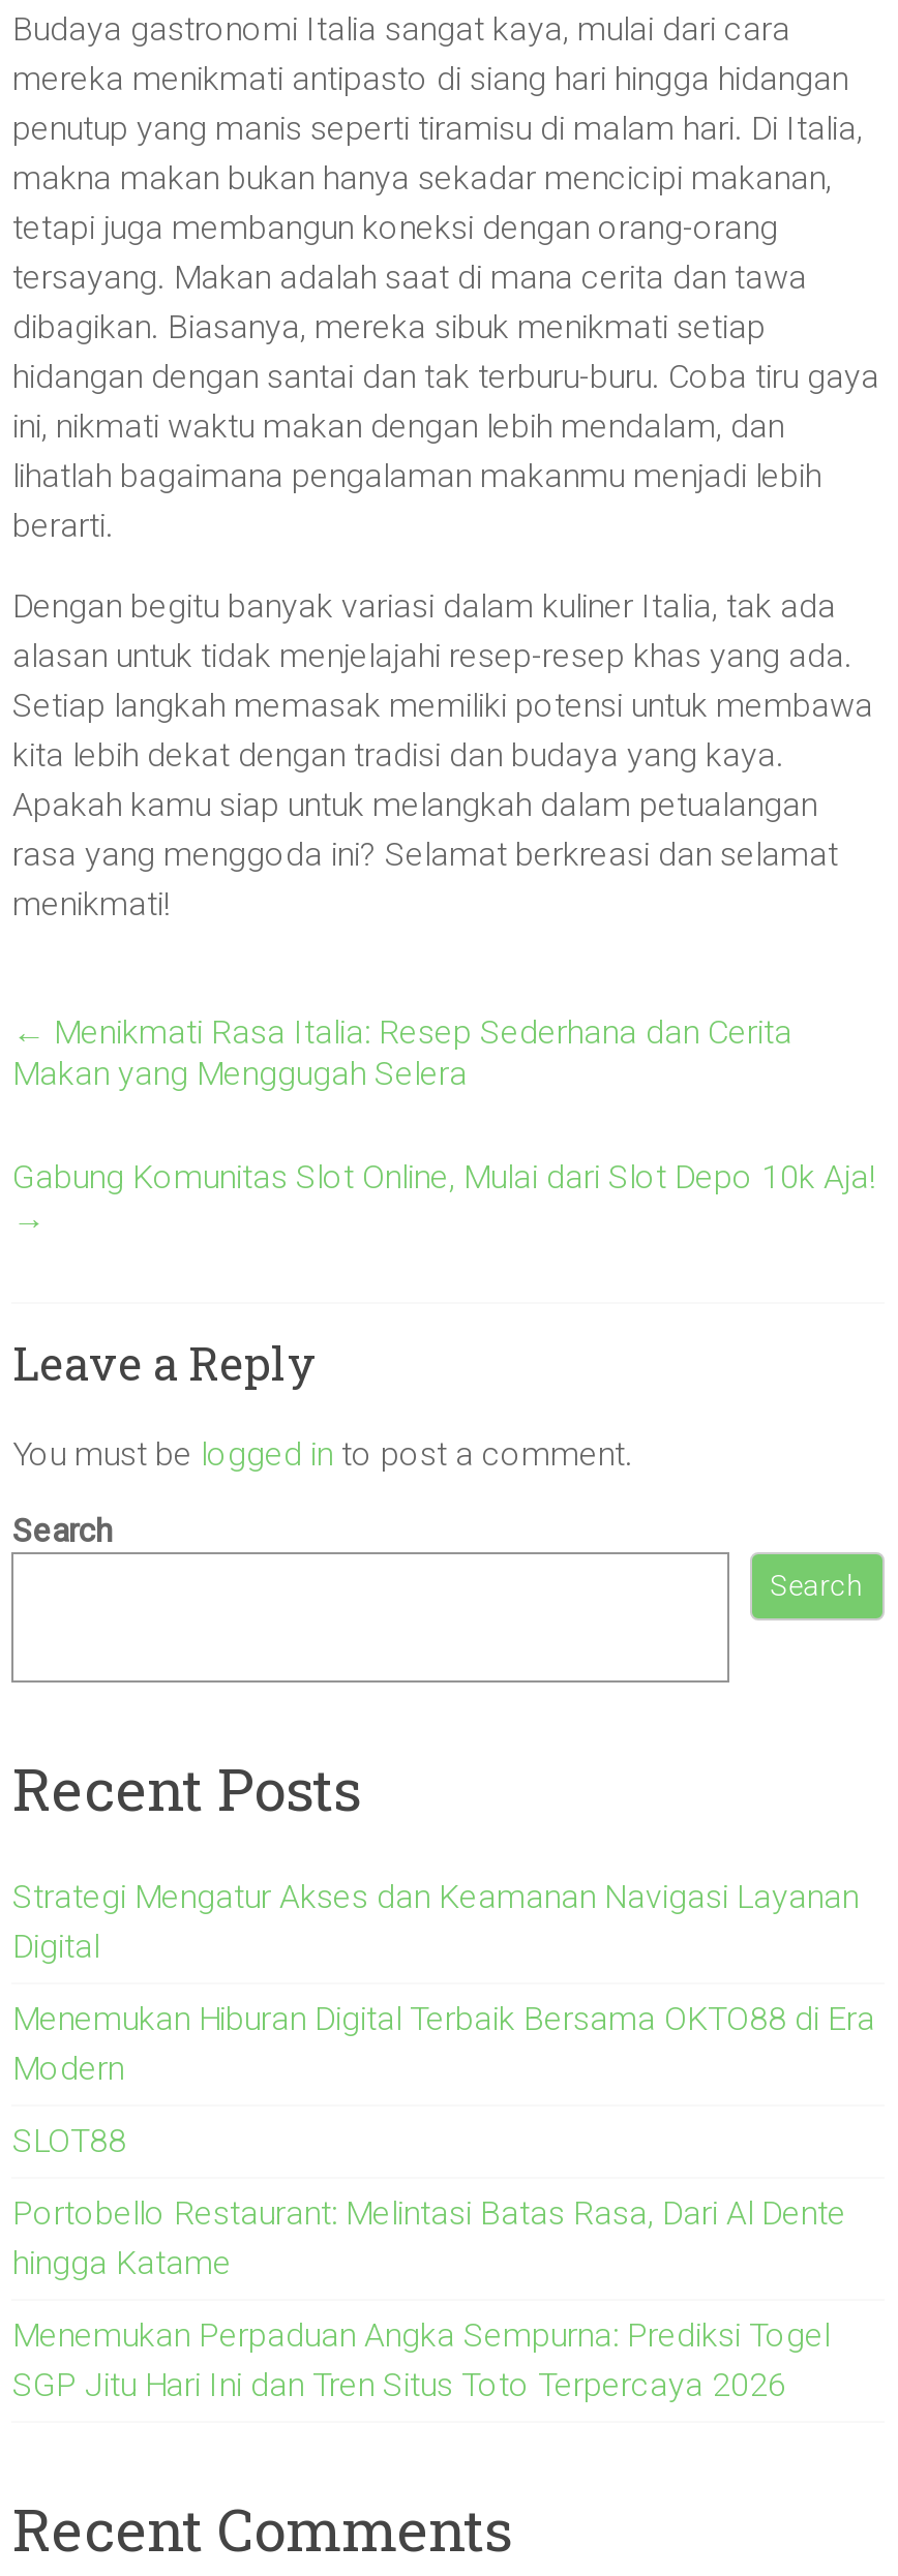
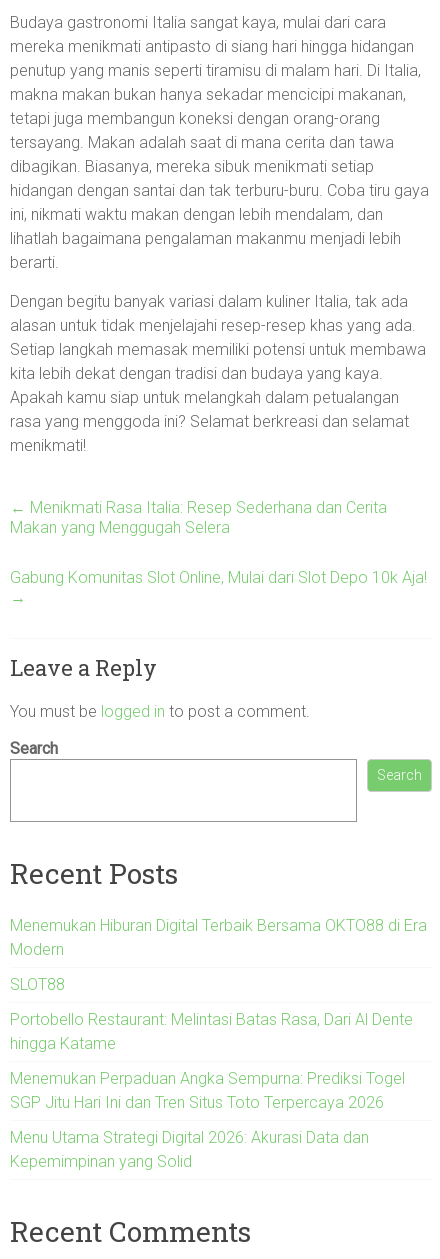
[12,1876,858,1965] Strategi Mengatur Akses dan Keamanan Navigasi Layanan | Digital -> none
moved [12,1998,875,2403] -> [10,915,427,1111]: Menemukan Hiburan Digital Terbaik Bersama OKTO88 di Era | Modern | SLOT88 | Portobello Restaurant: Melintasi Batas Rasa, Dari Al Dente | hingga Katame | Menemukan Perpaduan Angka Sempurna: Prediksi Togel | SGP Jitu Hari Ini dan Tren Situs Toto Terpercaya 2026
none -> [10,1127,369,1170] Menu Utama Strategi Digital 2026: Akurasi Data dan | Kepemimpinan yang Solid

